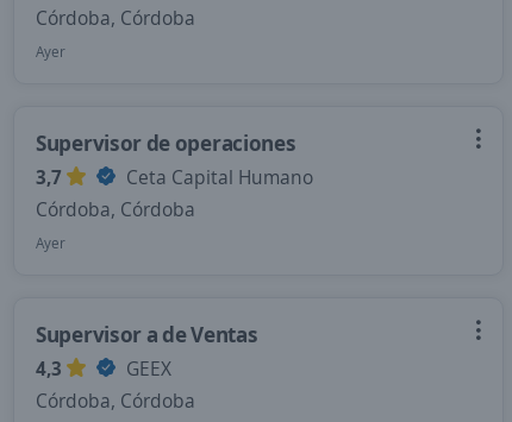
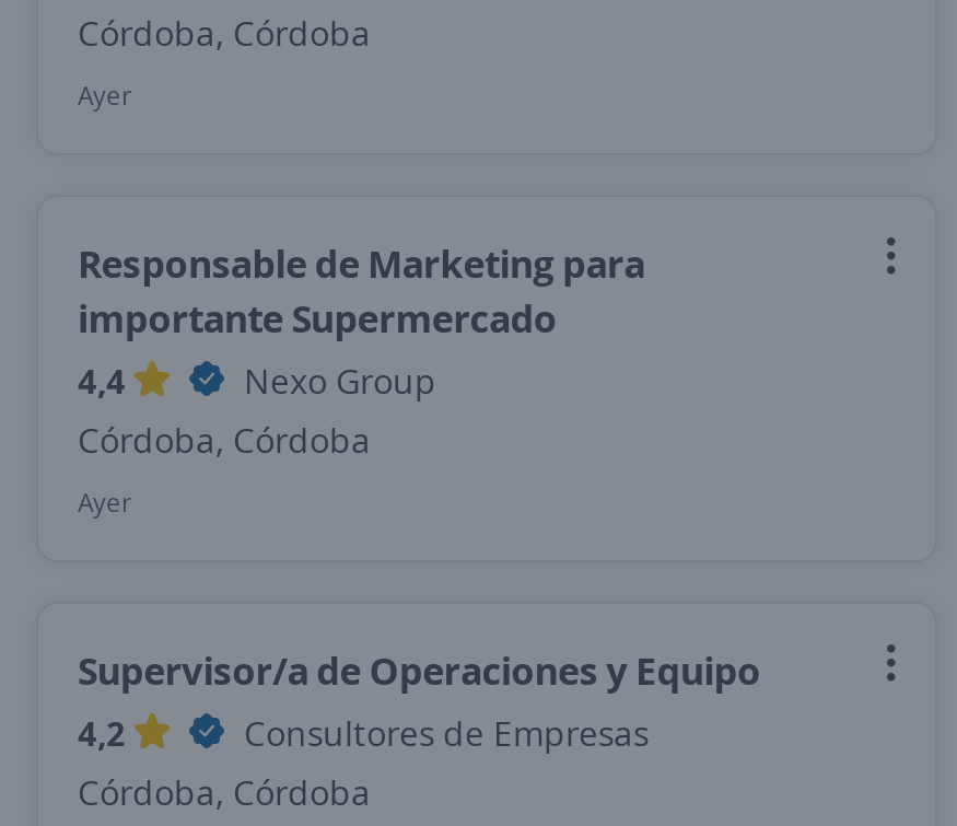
[36,128,313,190] Supervisor de operaciones | 3,7 | Ceta Capital Humano -> [78,236,645,405] Responsable de Marketing para | importante Supermercado | 4,4 | Nexo Group
[36,320,258,382] Supervisor a de Ventas | 4,3 | GEEX -> [78,643,761,757] Supervisor/a de Operaciones y Equipo | 4,2 | Consultores de Empresas

